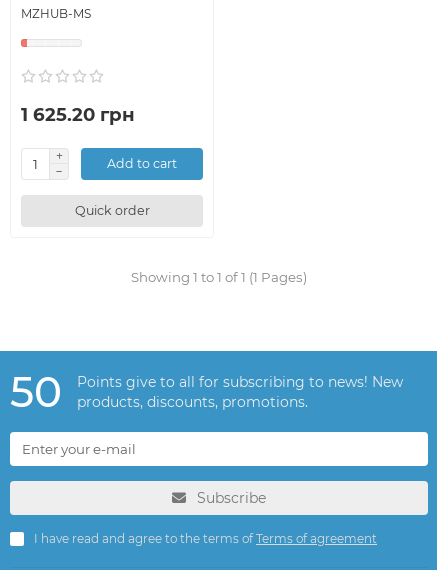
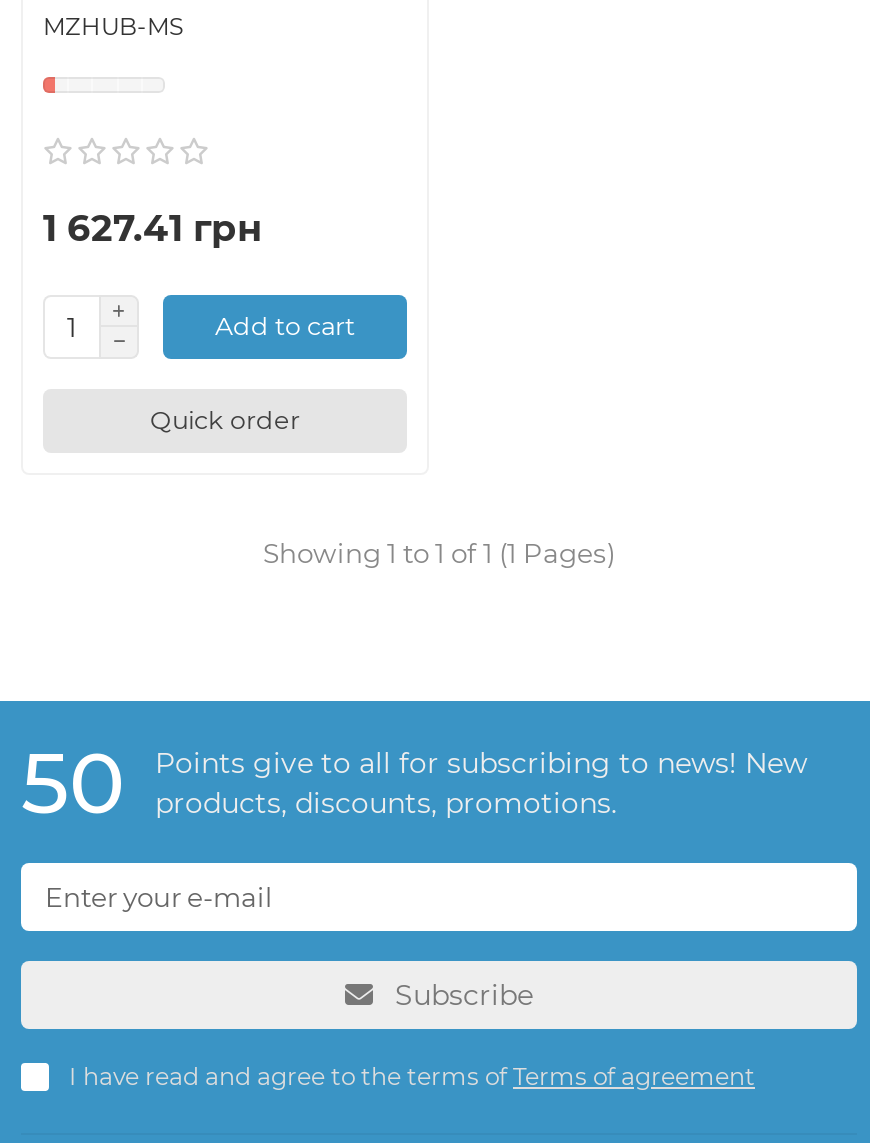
[21,103,135,126] 1 625.20 грн -> [43,205,263,251] 1 627.41 грн

